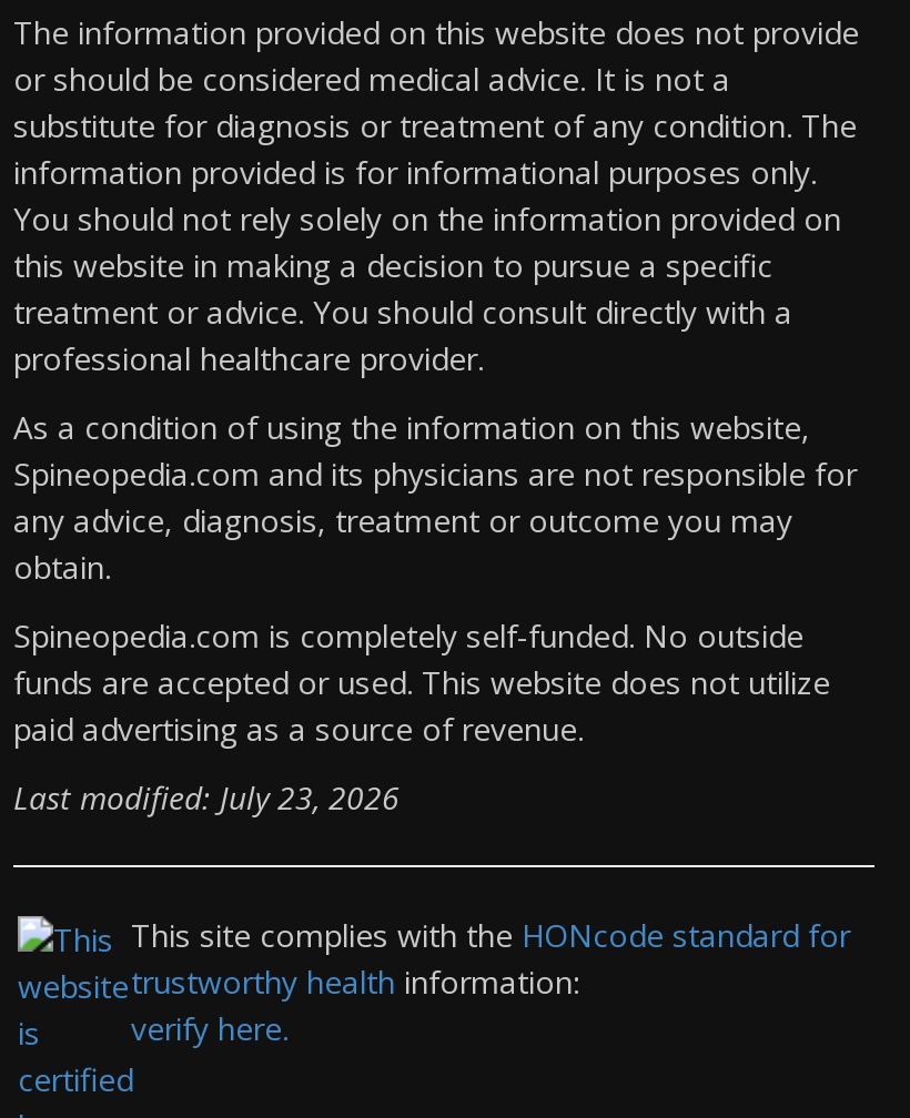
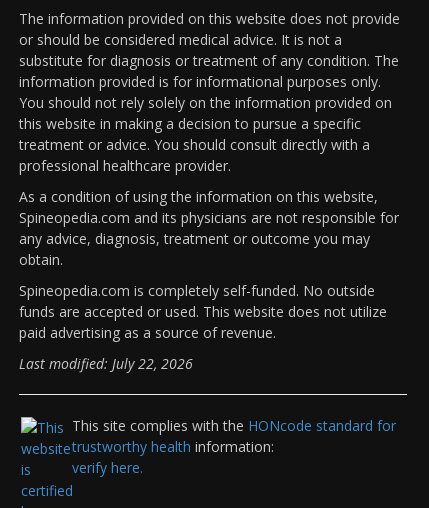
[13,776,400,819] Last modified: July 23, 2026 -> [19,354,193,373] Last modified: July 22, 2026

